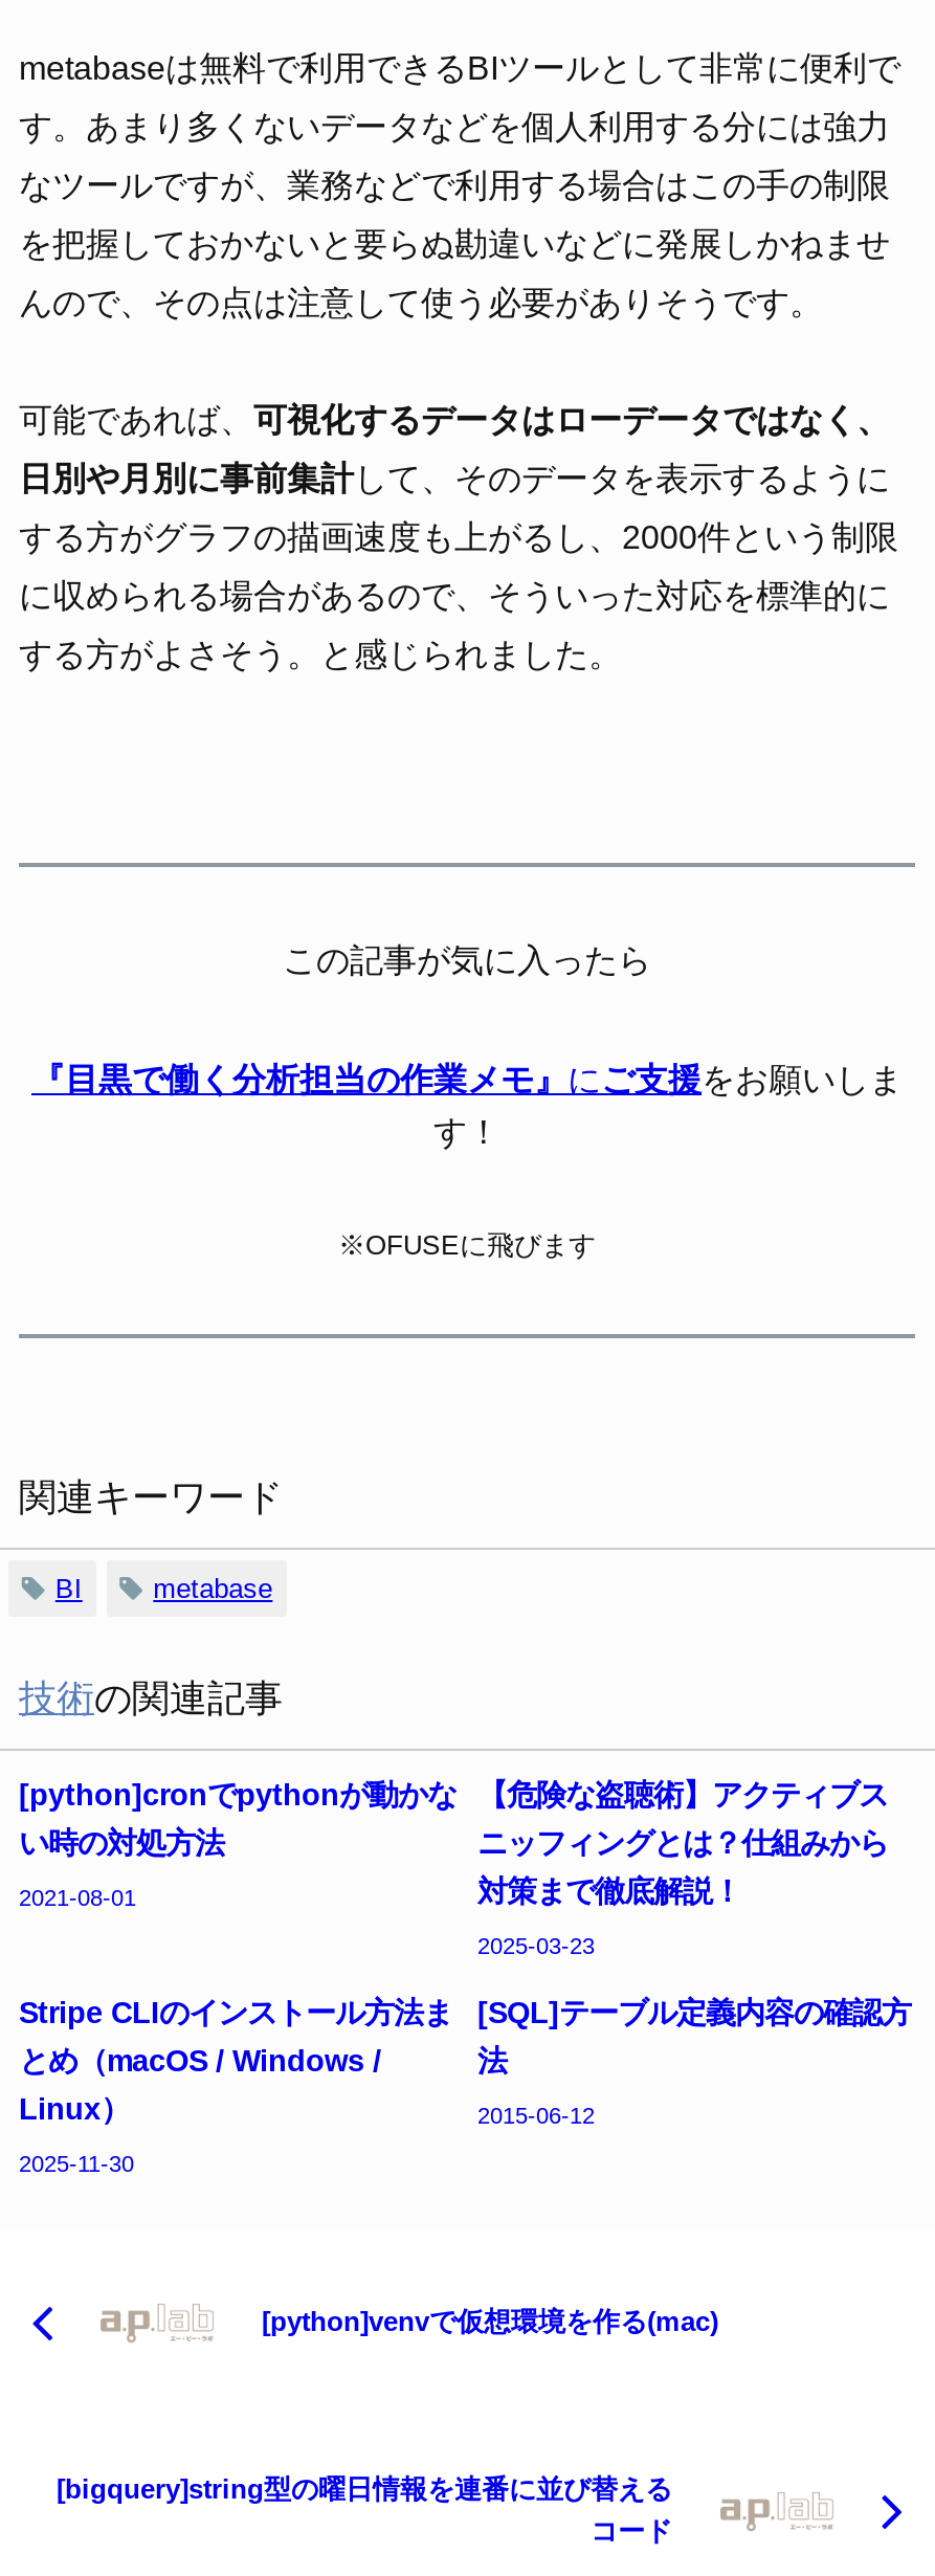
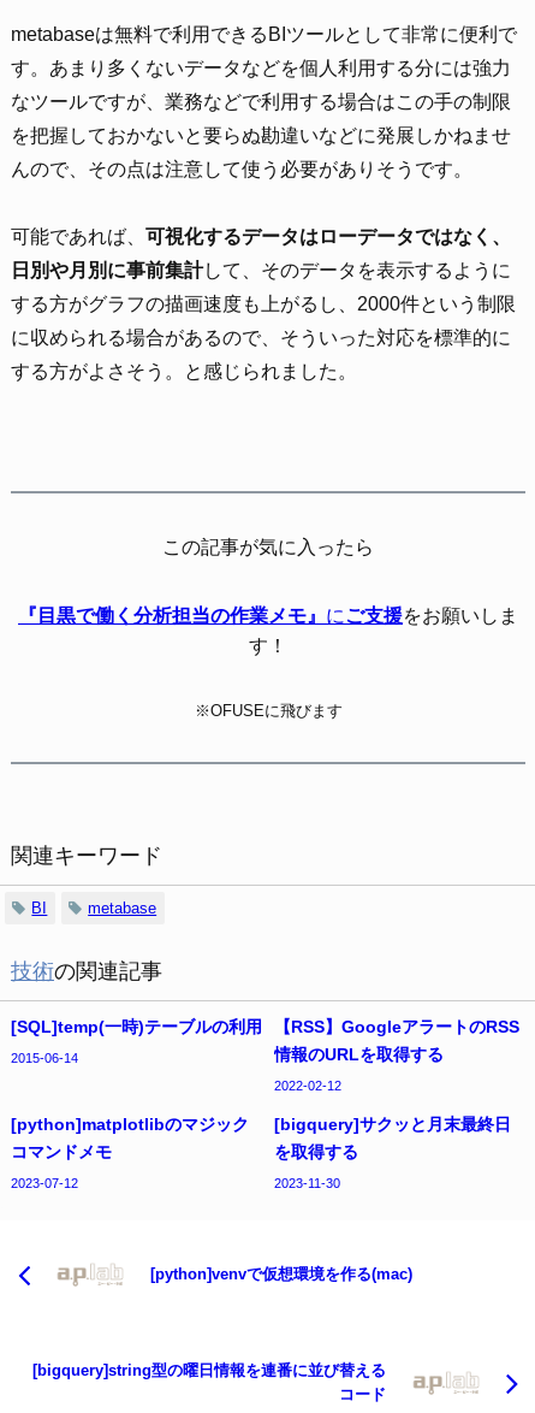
[19,1781,457,1911] [python]cronでpythonが動かな | い時の対処方法 | 2021-08-01 -> [11,1019,262,1066] [SQL]temp(一時)テーブルの利用 | 2015-06-14
[19,1781,888,2177] 【危険な盗聴術】アクティブス | ニッフィングとは？仕組みから | 対策まで徹底解説！ | 2025-03-23 | Stripe CLIのインストール方法ま | とめ（macOS / Windows / | Linux） | 2025-11-30 -> [11,1019,519,1191] 【RSS】GoogleアラートのRSS | 情報のURLを取得する | 2022-02-12 | [python]matplotlibのマジック | コマンドメモ | 2023-07-12
[477,1999,911,2128] [SQL]テーブル定義内容の確認方 | 法 | 2015-06-12 -> [274,1116,511,1191] [bigquery]サクッと月末最終日 | を取得する | 2023-11-30

